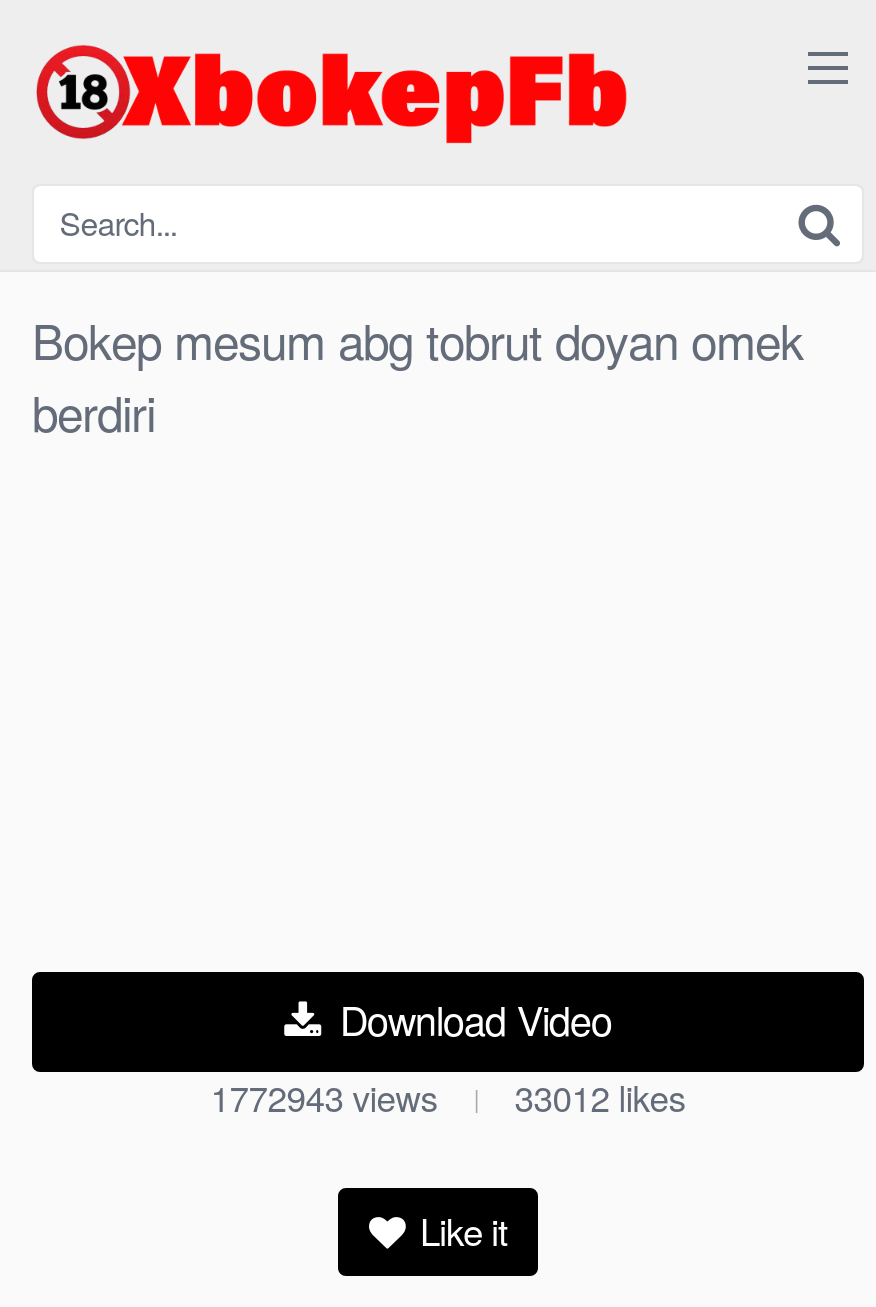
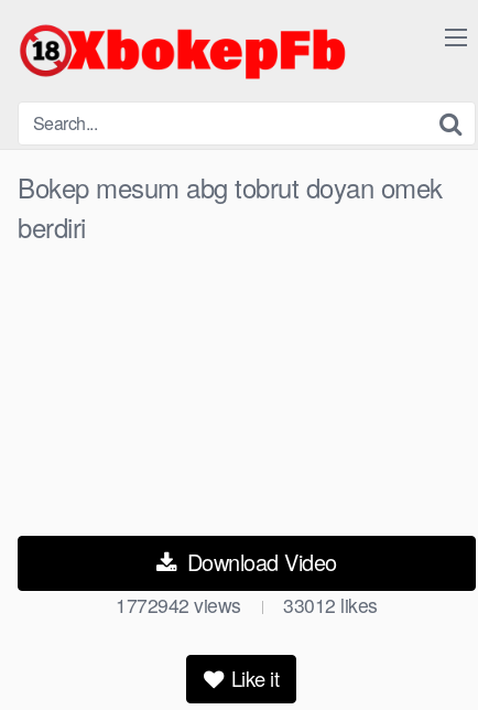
[210,1072,438,1122] 1772943views -> [116,591,241,618] 1772942views

